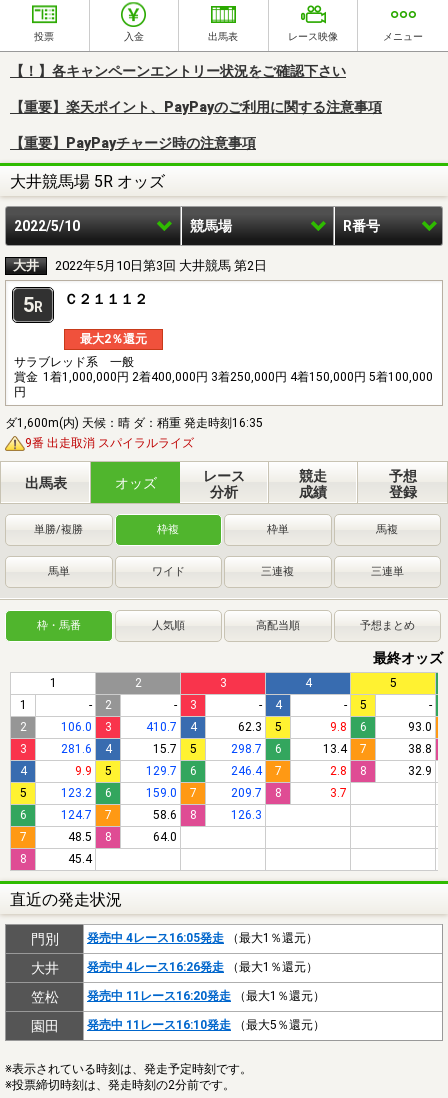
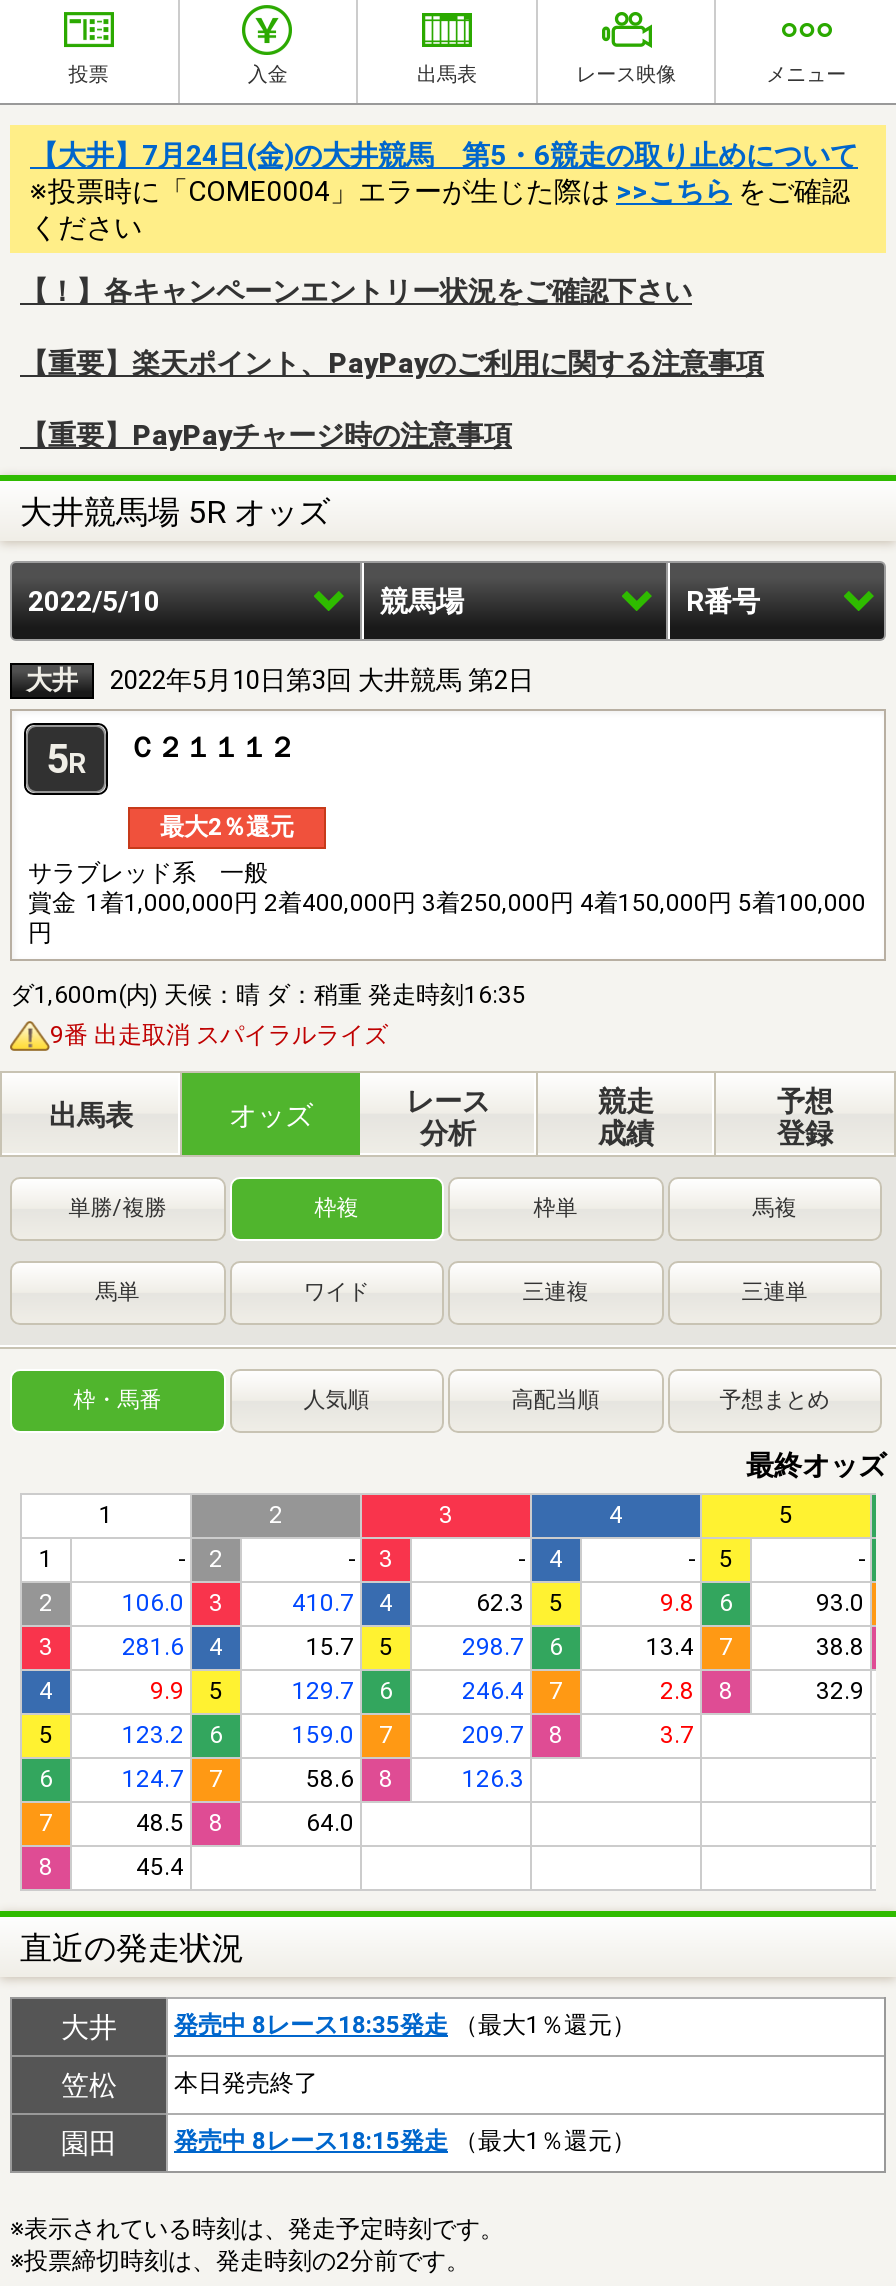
none -> [30,139,858,243] 【大井】7月24日(金)の大井競馬 第5・6競走の取り止めについて | ※投票時に「COME0004」エラーが生じた際は>>こちらをご確認 | ください
moved [5,63,443,909] -> [10,275,886,1967]: 【！】各キャンペーンエントリー状況をご確認下さい | 【重要】楽天ポイント、PayPayのご利用に関する注意事項 | 【重要】PayPayチャージ時の注意事項 | ... | 45.4 | 直近の発走状況
[30,931,318,947] 門別 | 発売中 4レース16:05発走（最大1％還元） -> none
[87,960,318,974] 発売中 4レース16:26発走（最大1％還元） -> [174,2011,636,2039] 発売中 8レース18:35発走（最大1％還元）
[87,989,325,1003] 発売中 11レース16:20発走（最大1％還元） -> [174,2069,318,2097] 本日発売終了
[87,1018,325,1032] 発売中 11レース16:10発走（最大5％還元） -> [174,2127,636,2155] 発売中 8レース18:15発走（最大1％還元）

